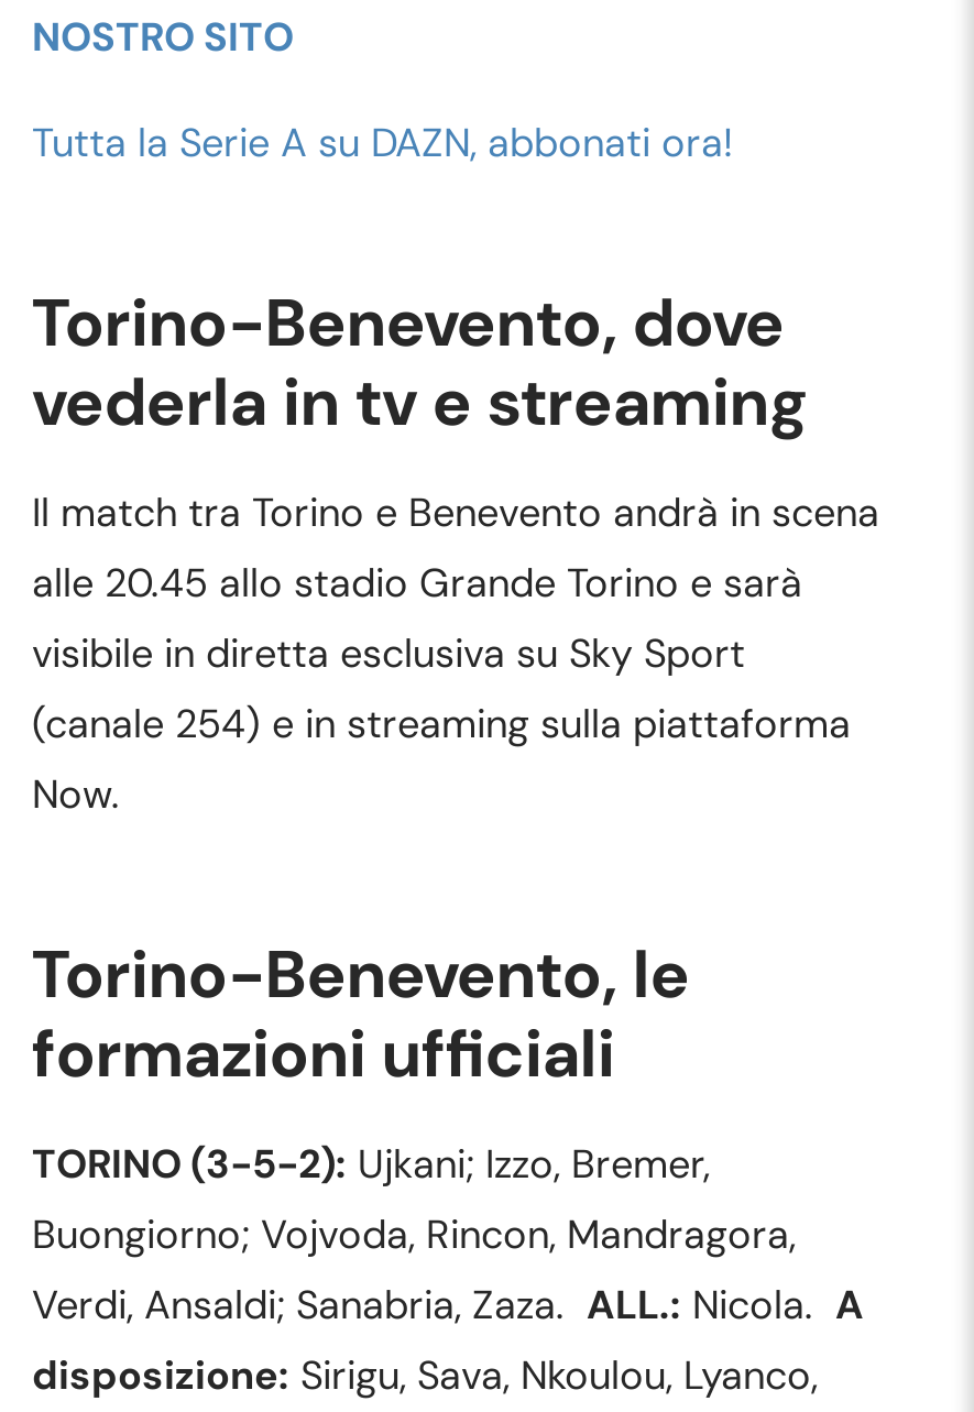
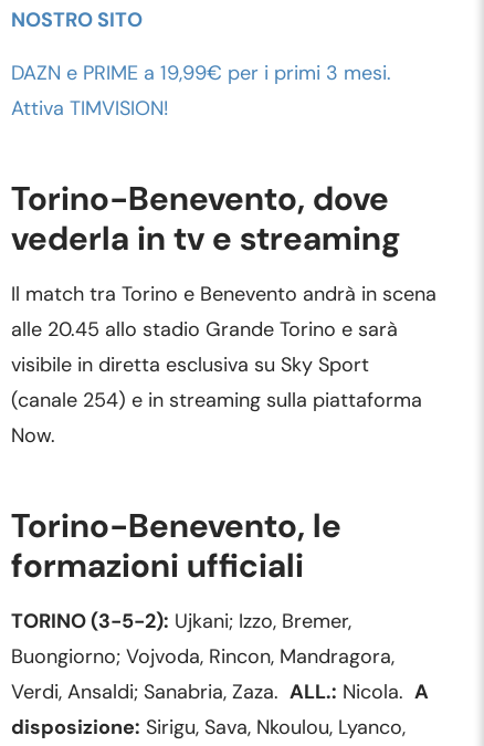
[32,117,732,169] Tutta la Serie A su DAZN, abbonati ora! -> [11,60,391,122] DAZN e PRIME a 19,99€ per i primi 3 mesi. | Attiva TIMVISION!

